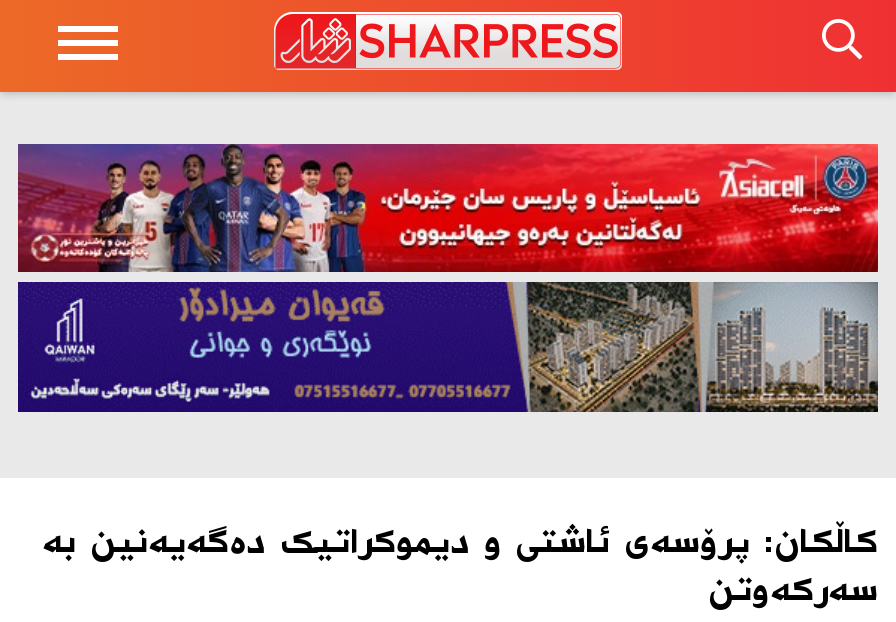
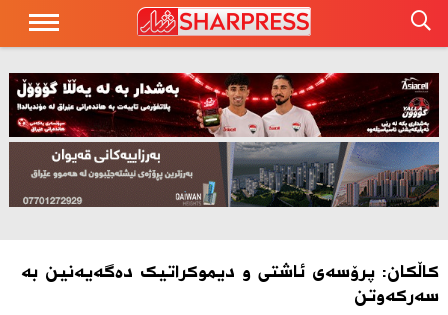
[16,142,880,414] [image] -> [8,72,440,208] [image]

